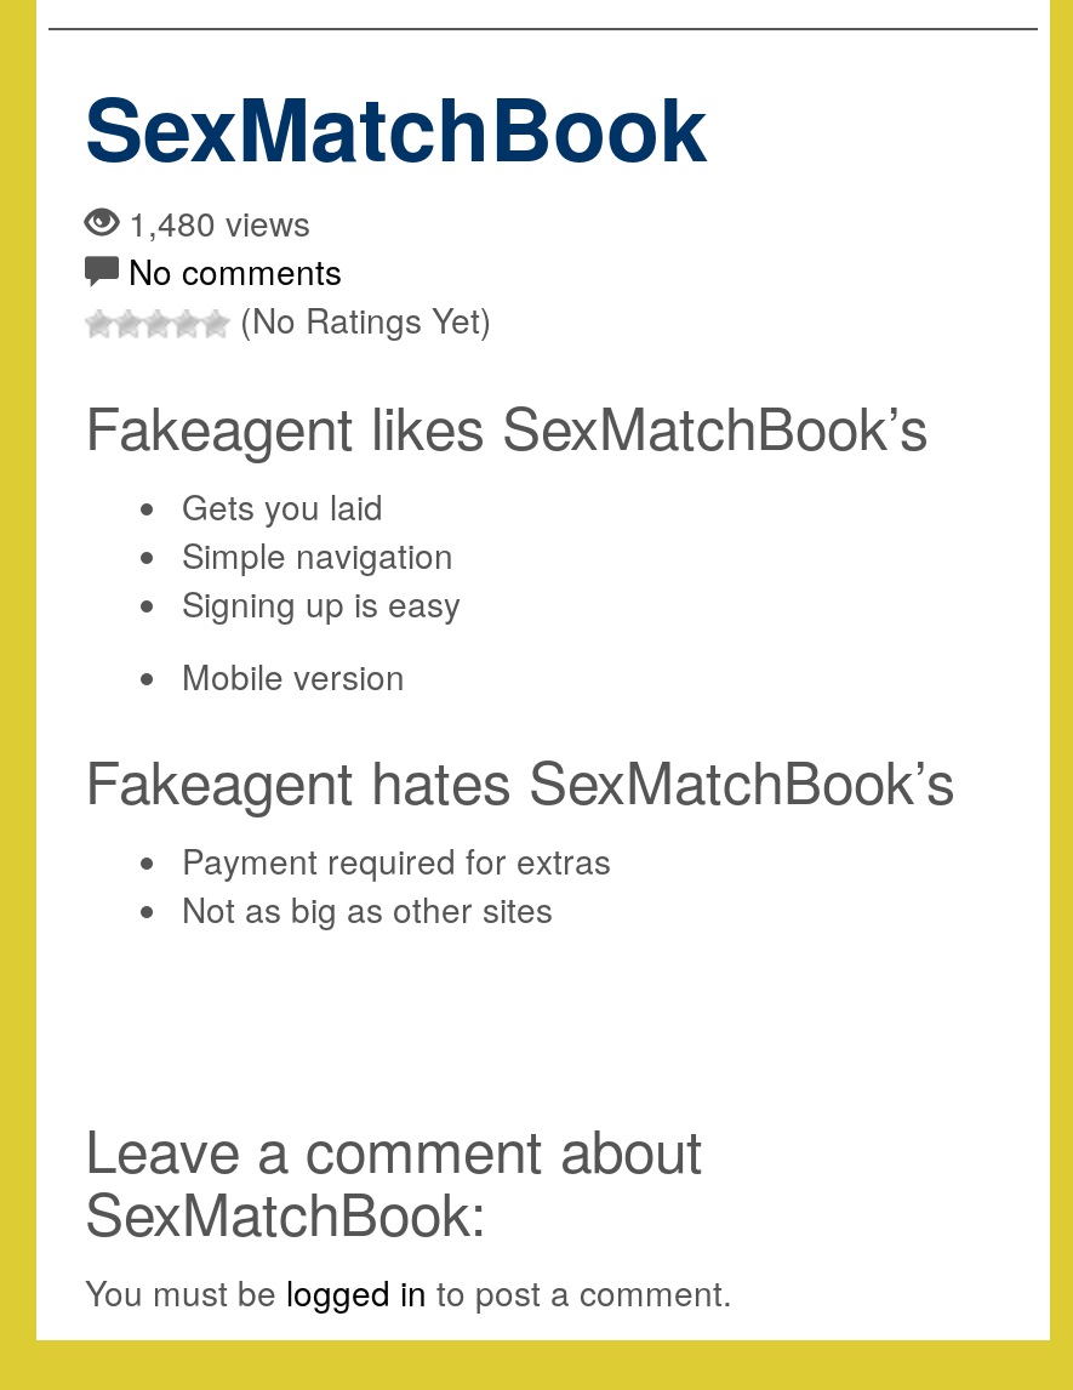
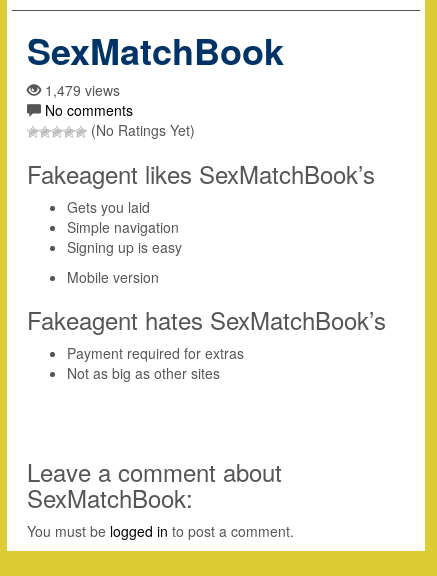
[119,198,310,246] 1,480 views -> [41,80,120,100] 1,479 views

